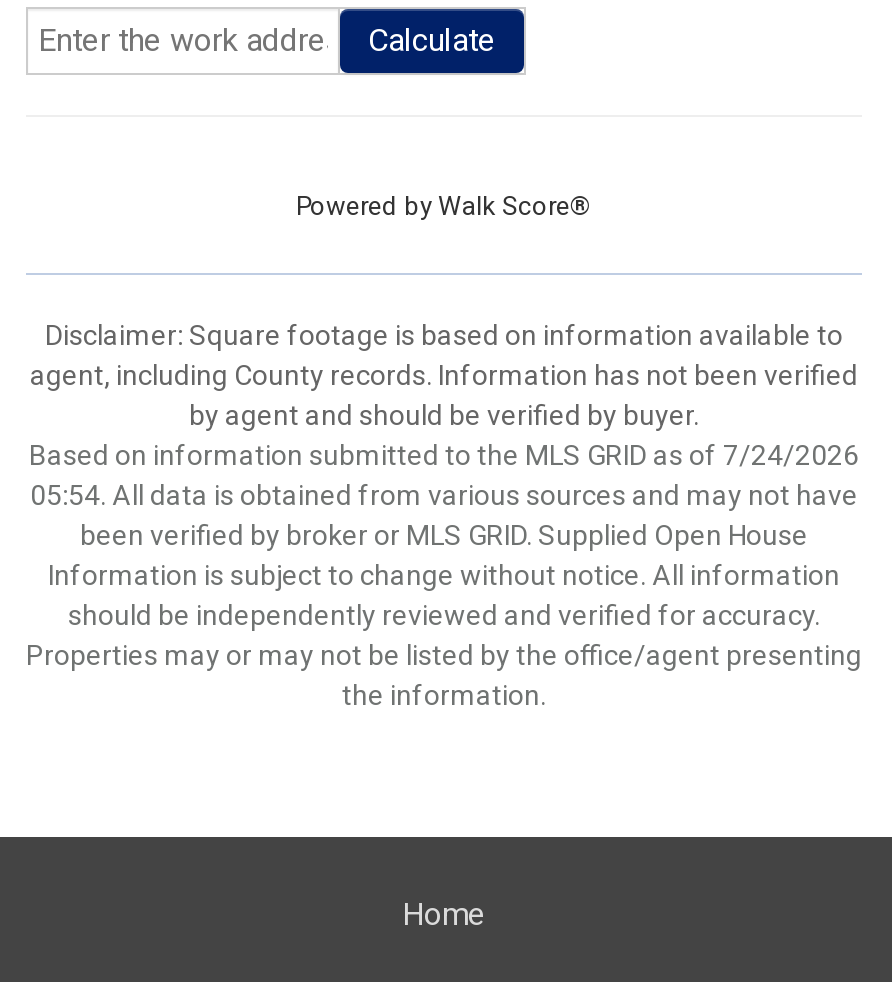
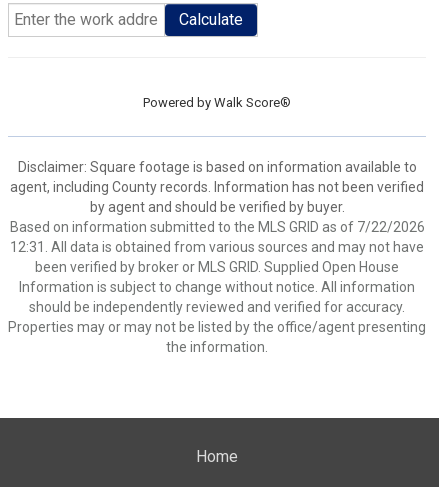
[29,439,859,471] Based on information submitted to the MLS GRID as of 7/24/2026 -> [9,219,424,235] Based on information submitted to the MLS GRID as of 7/22/2026
[30,479,858,511] 05:54. All data is obtained from various sources and may not have -> [10,239,424,255] 12:31. All data is obtained from various sources and may not have

